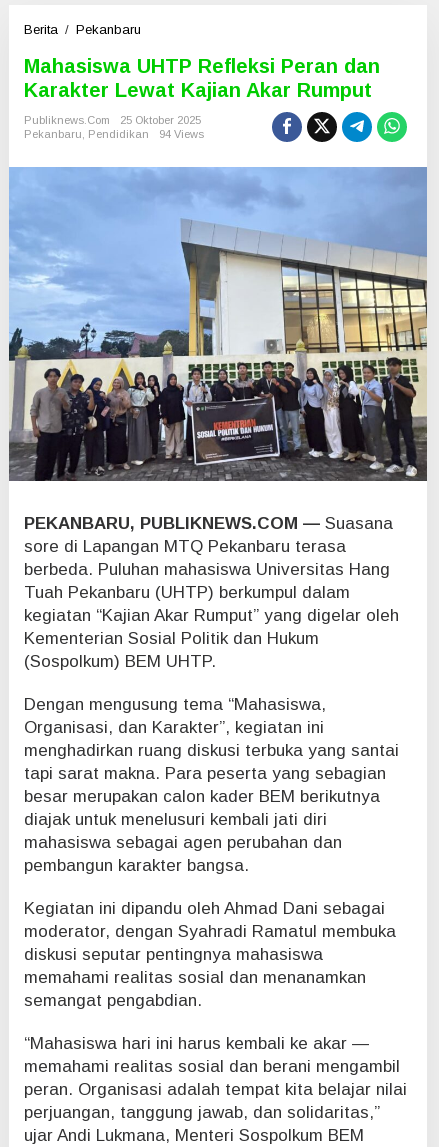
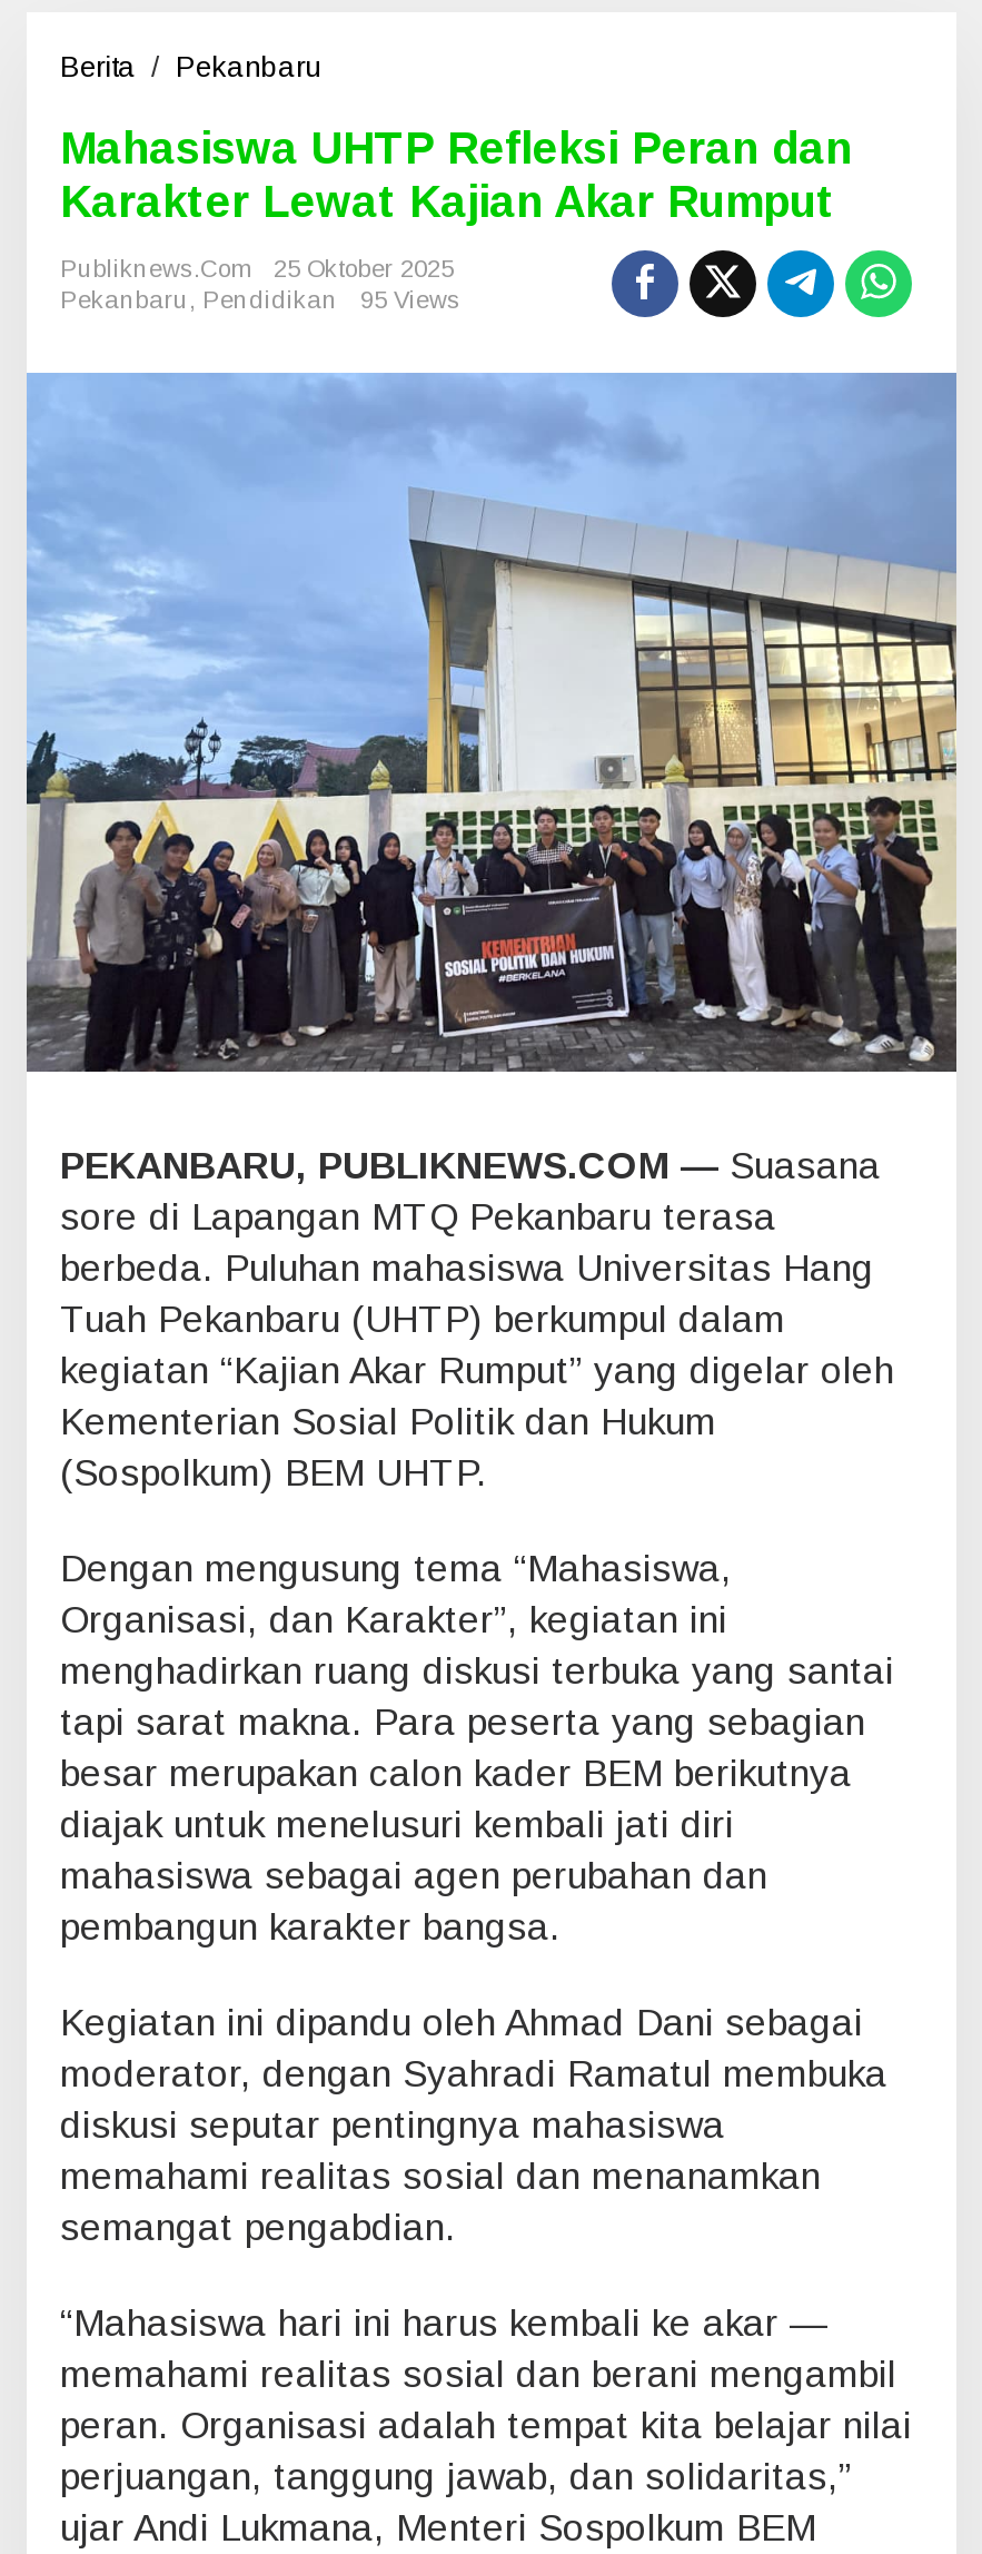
[24,128,204,140] Pekanbaru, Pendidikan 94 Views -> [60,286,460,313] Pekanbaru, Pendidikan 95 Views

